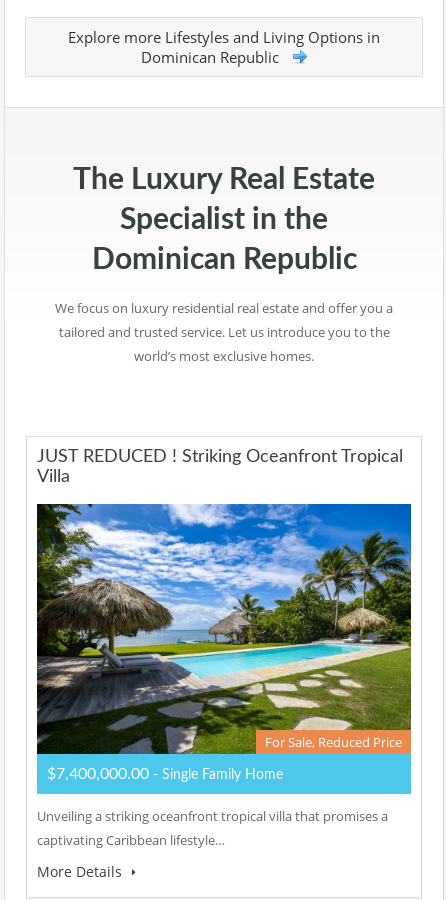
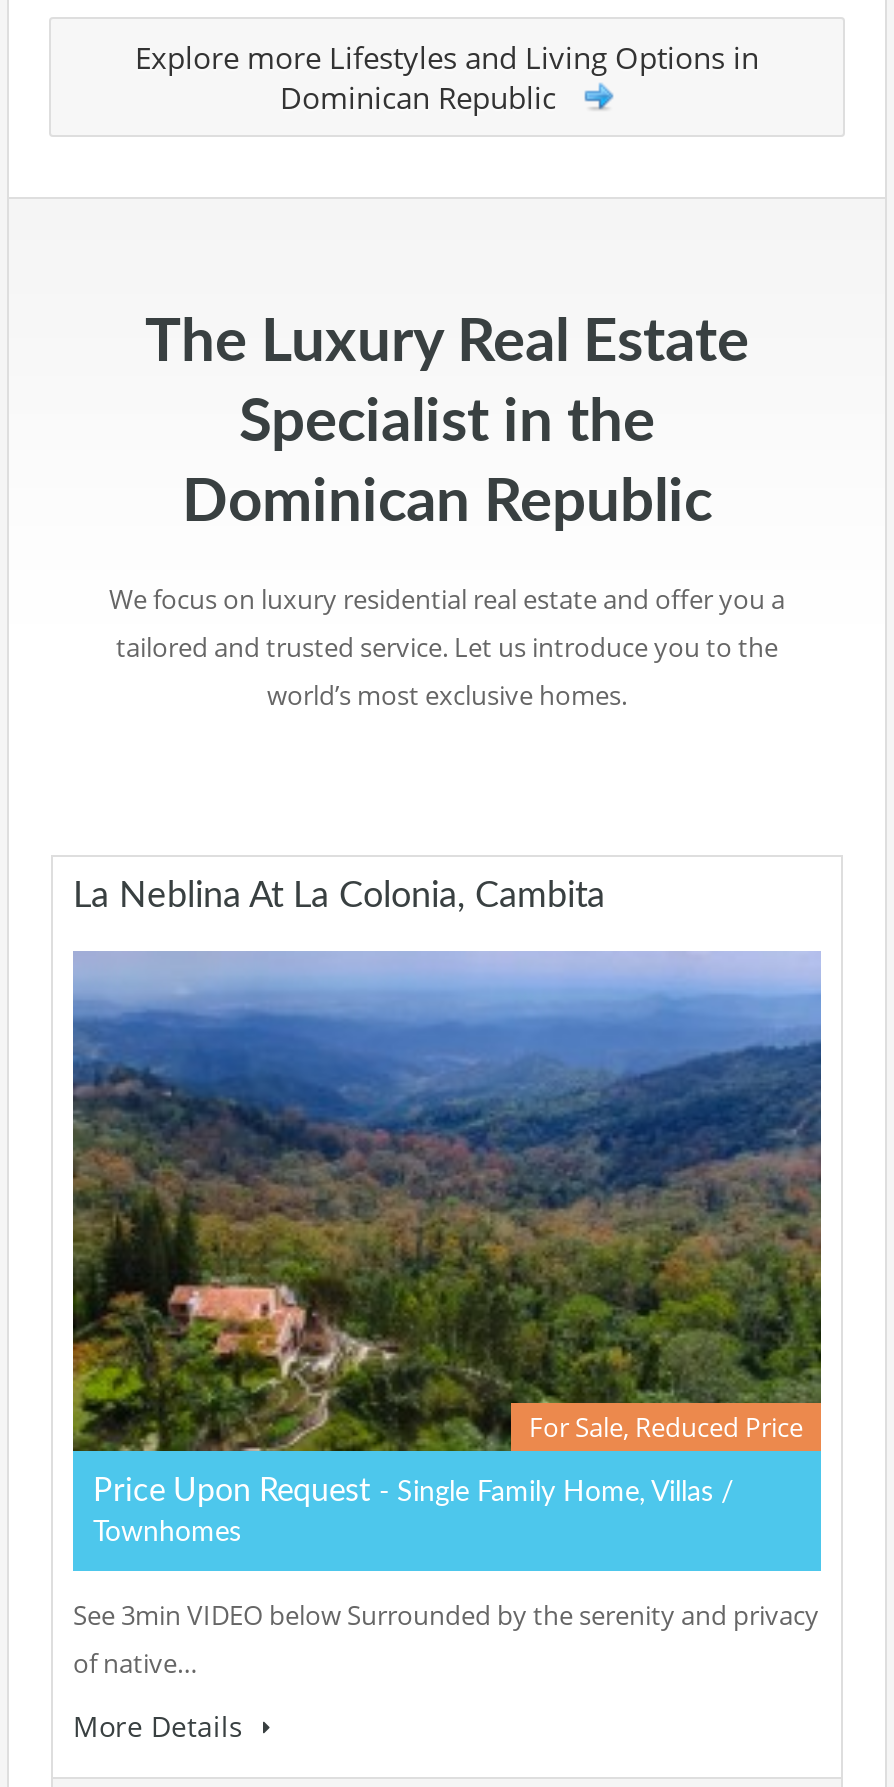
[37,448,403,486] JUST REDUCED ! Striking Oceanfront Tropical | Villa -> [73,880,605,916] La Neblina At La Colonia, Cambita
[36,503,411,782] [image] | $7,400,000.00 - Single Family Home -> [71,951,821,1547] [image] | Price Upon Request - Single Family Home, Villas / | Townhomes
moved [265,733,402,751] -> [529,1409,803,1445]: For Sale, Reduced Price
[37,807,388,849] Unveiling a striking oceanfront tropical villa that promises a | captivating Caribbean lifestyle… -> [73,1597,819,1681] See 3min VIDEO below Surrounded by the serenity and privacy | of native…

